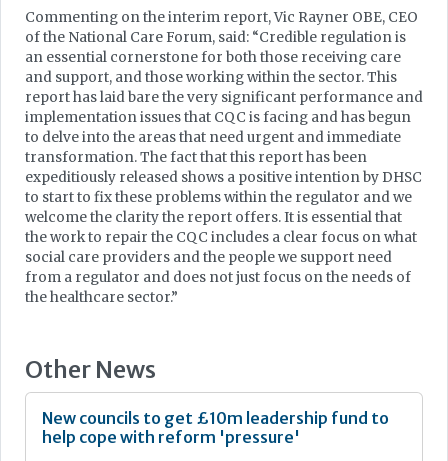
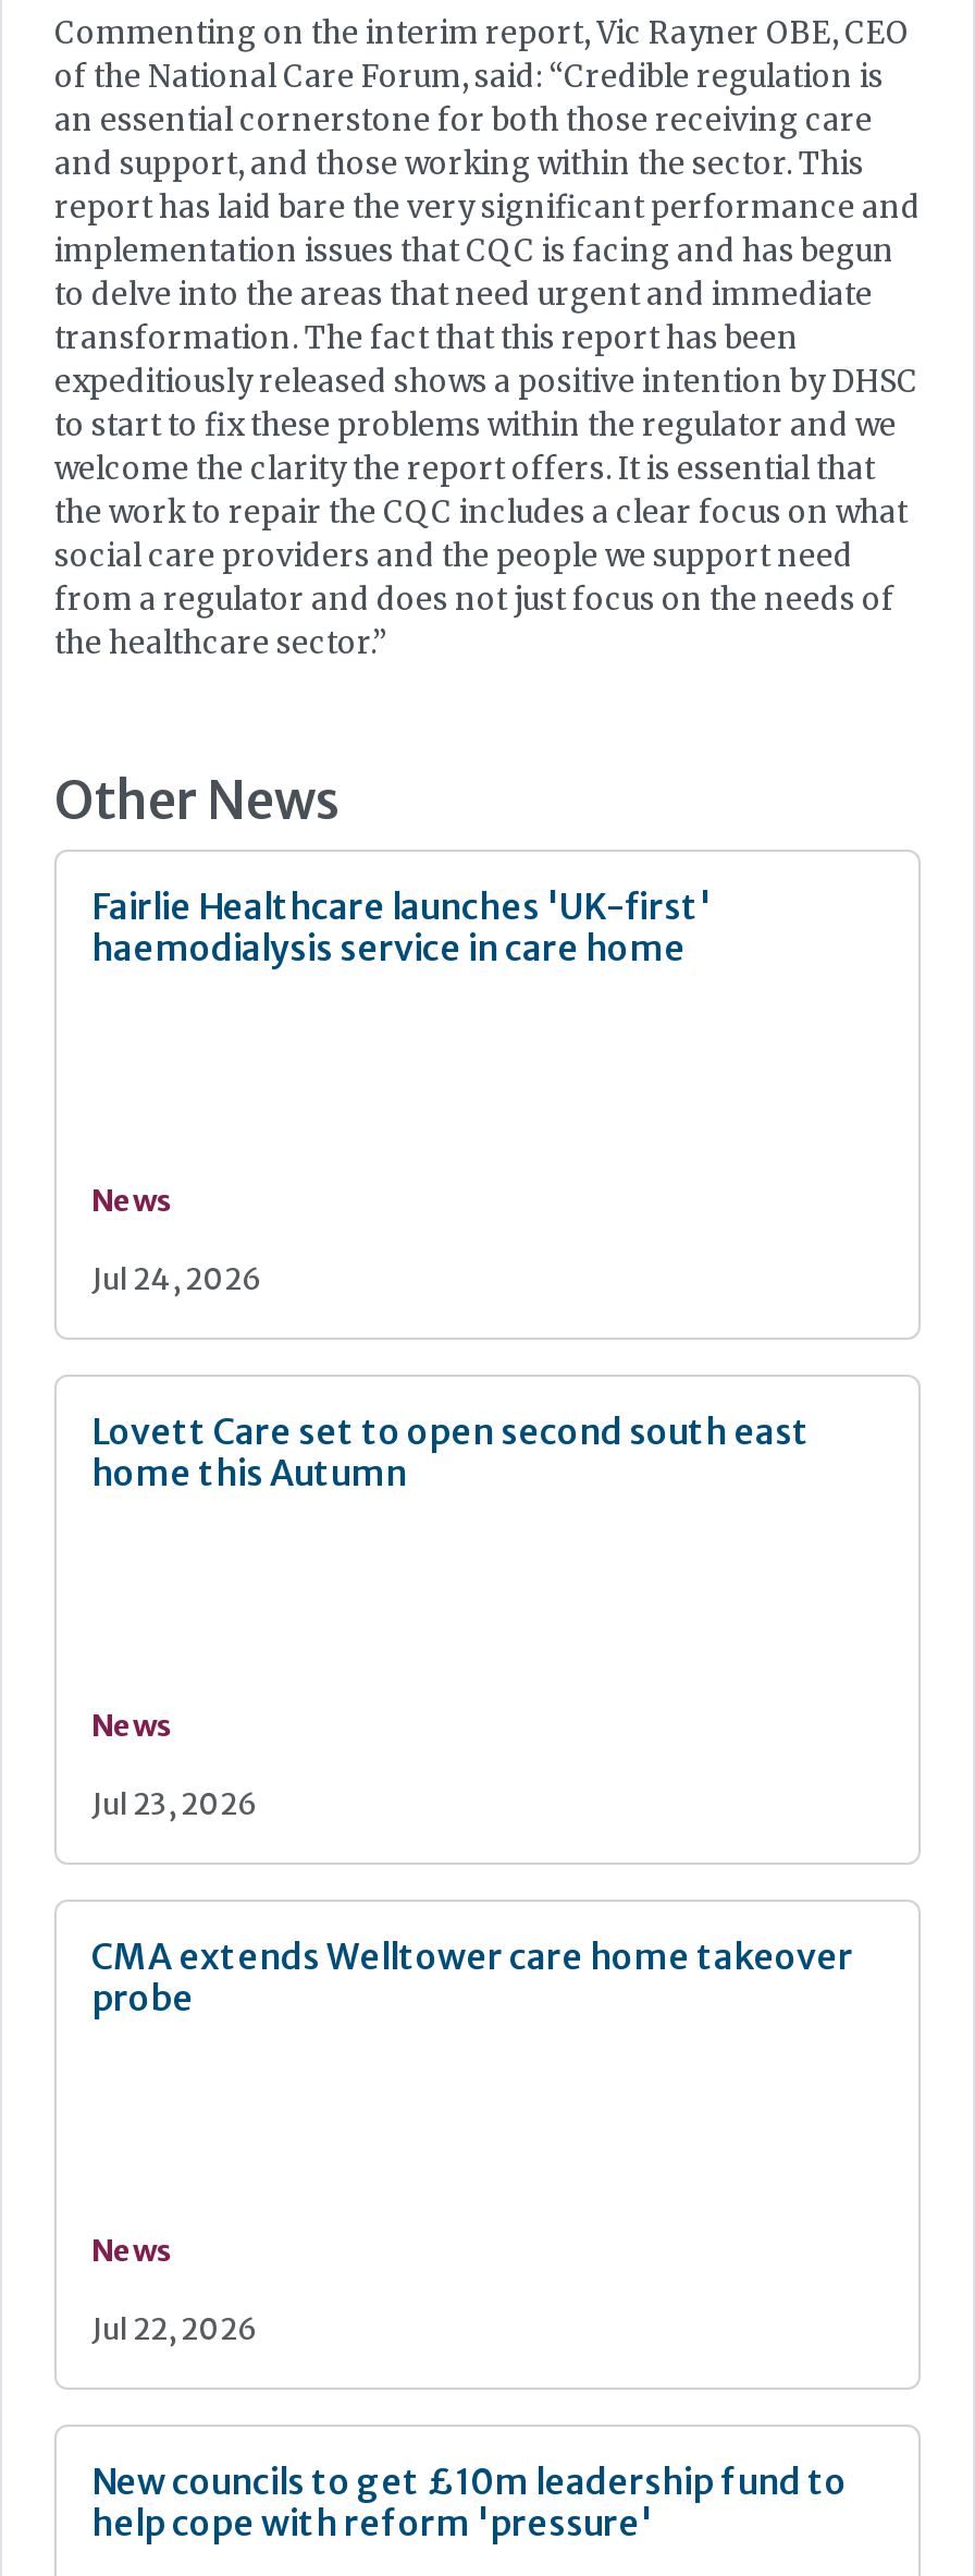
none -> [91,885,712,970] Fairlie Healthcare launches 'UK-first' | haemodialysis service in care home
none -> [91,1183,261,1299] News | Jul 24, 2026
none -> [91,1410,810,1495] Lovett Care set to open second south east | home this Autumn
none -> [91,1708,257,1824] News | Jul 23, 2026
none -> [91,1935,853,2020] CMA extends Welltower care home takeover | probe
none -> [91,2233,257,2349] News | Jul 22, 2026

